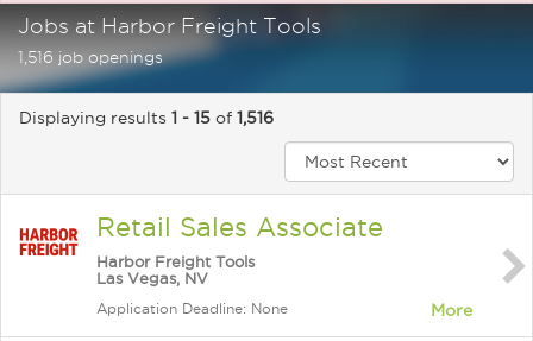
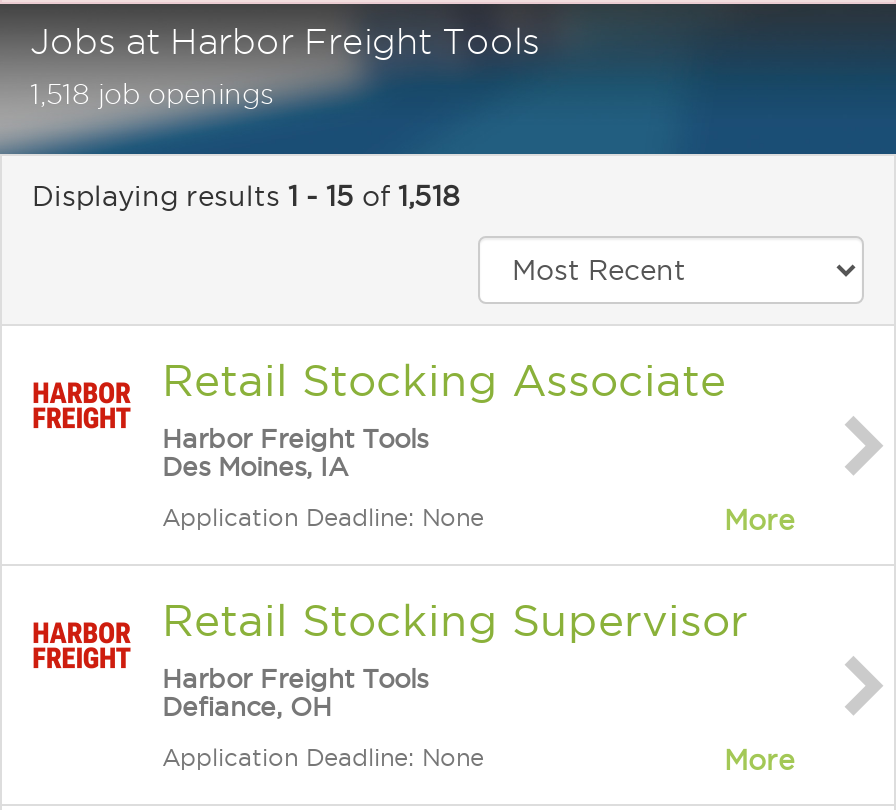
[18,48,163,67] 1,516 job openings -> [30,78,274,110] 1,518 job openings
[19,108,274,127] Displaying results 1 - 15 of 1,516 -> [32,180,460,212] Displaying results 1 - 15 of 1,518
[96,213,383,241] Retail Sales Associate -> [162,356,726,404] Retail Stocking Associate
[96,270,208,286] Las Vegas, NV -> [162,452,794,720] Des Moines, IA | Application Deadline: None | More | Retail Stocking Supervisor | Harbor Freight Tools | Defiance, OH

